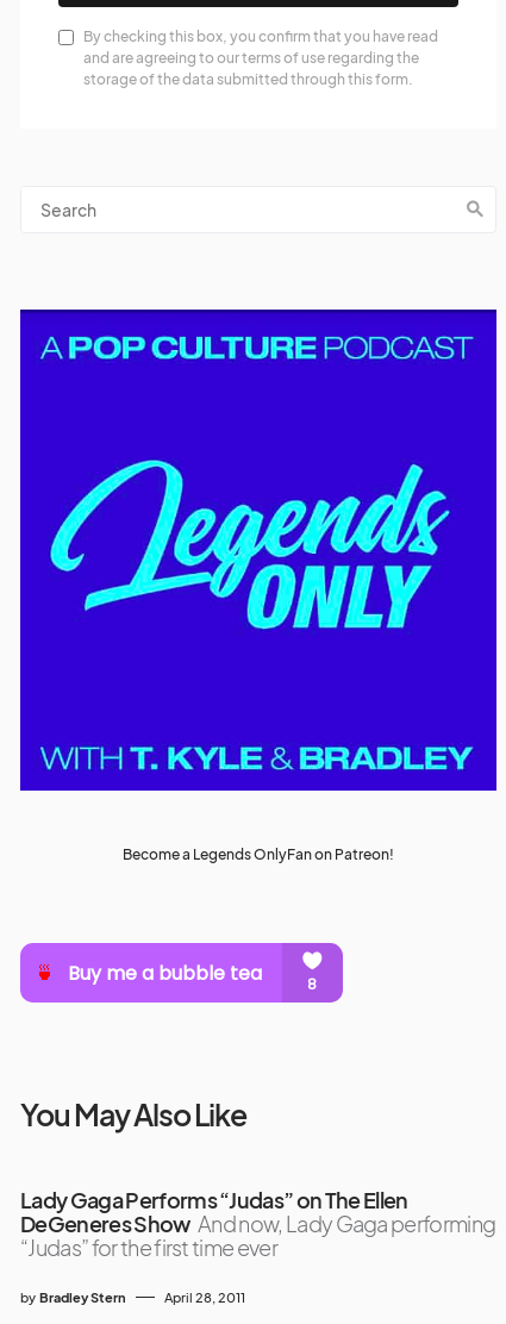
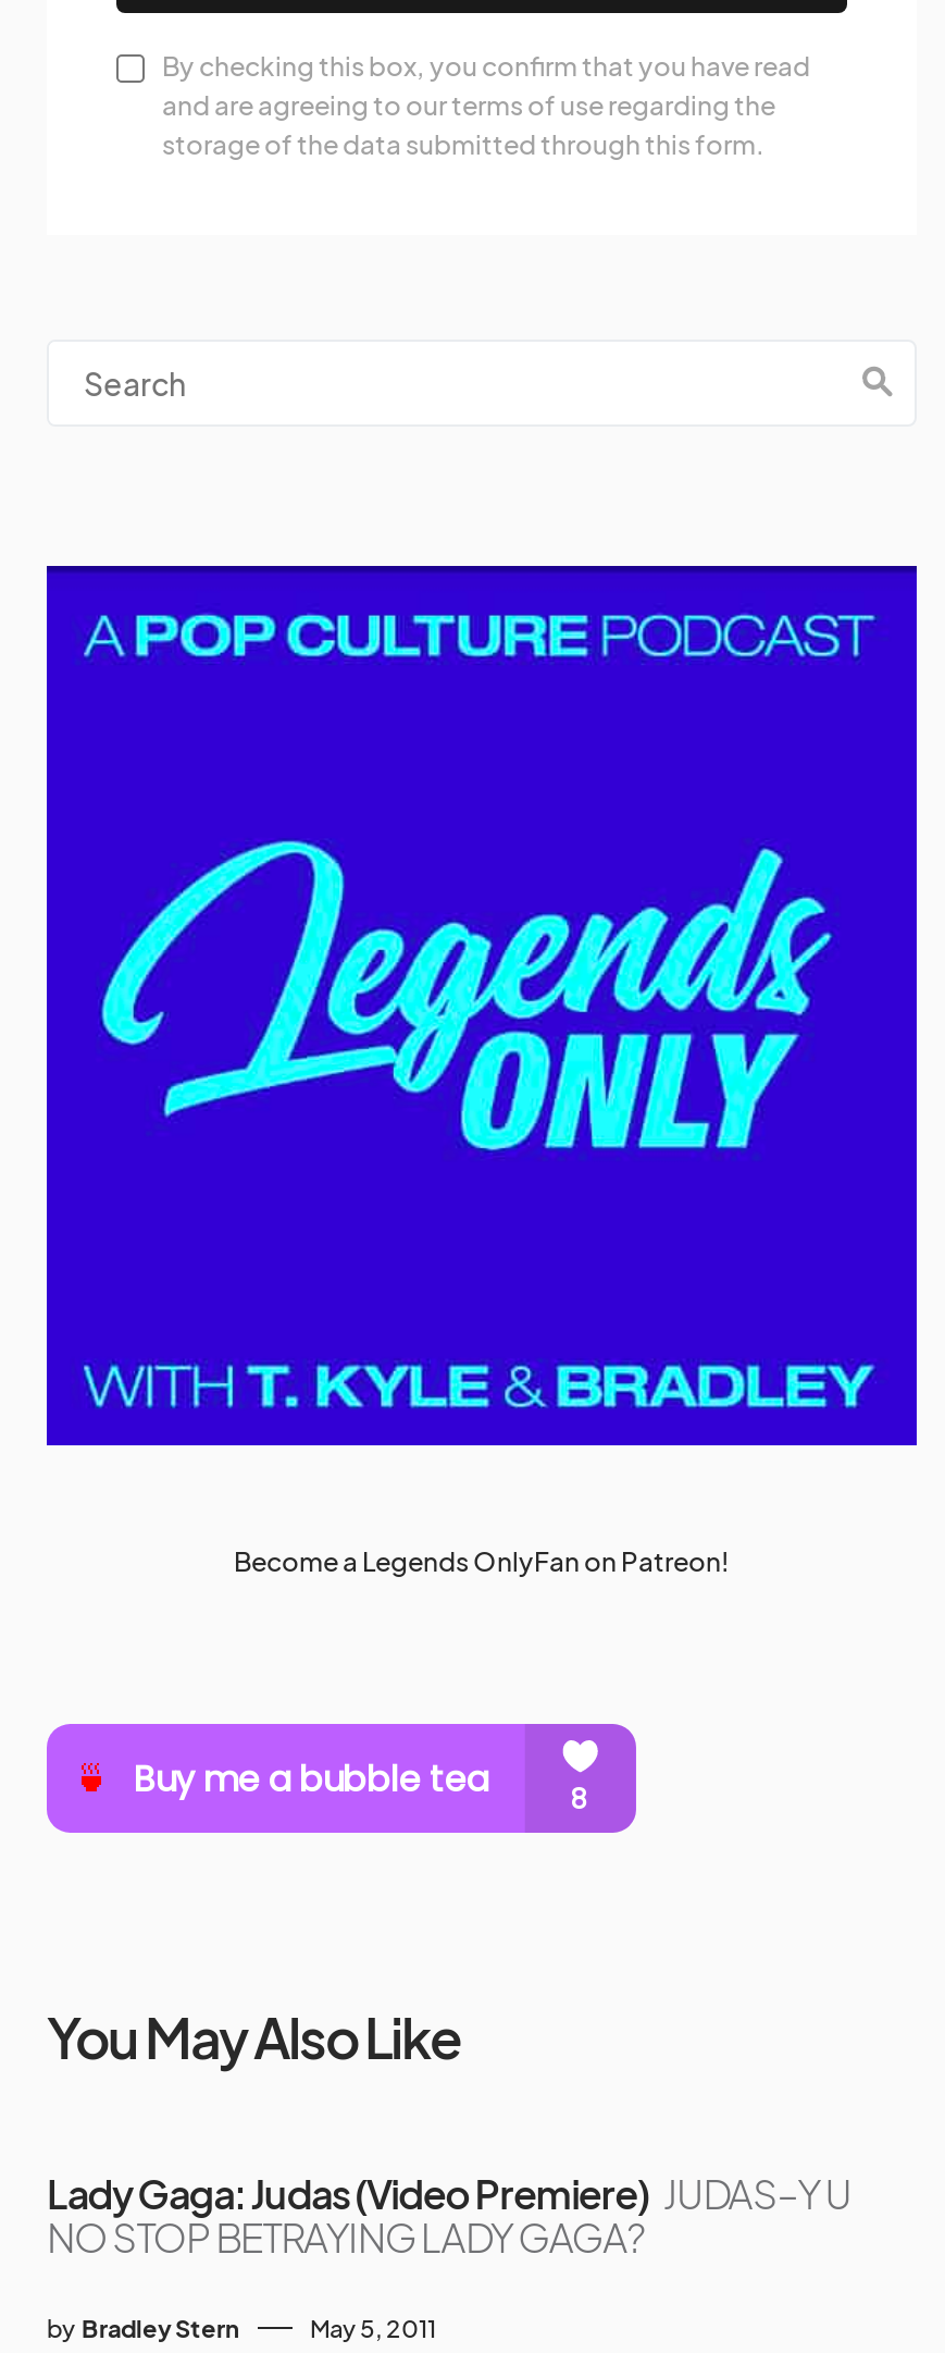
[20,1186,496,1261] Lady Gaga Performs “Judas” on The Ellen | DeGeneres Show And now, Lady Gaga performing | “Judas” for the first time ever -> [47,2168,852,2262] Lady Gaga: Judas (Video Premiere) JUDAS–Y U | NO STOP BETRAYING LADY GAGA?
[164,1289,245,1305] April 28, 2011 -> [310,2314,436,2342] May 5, 2011

